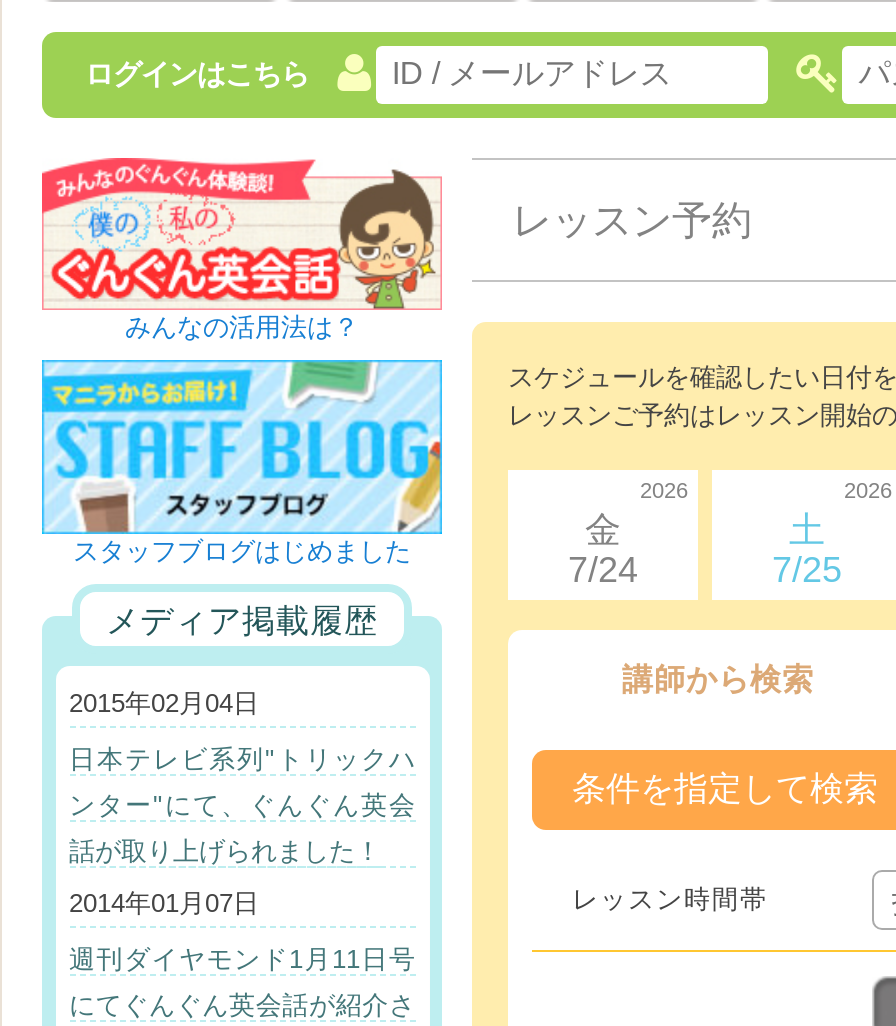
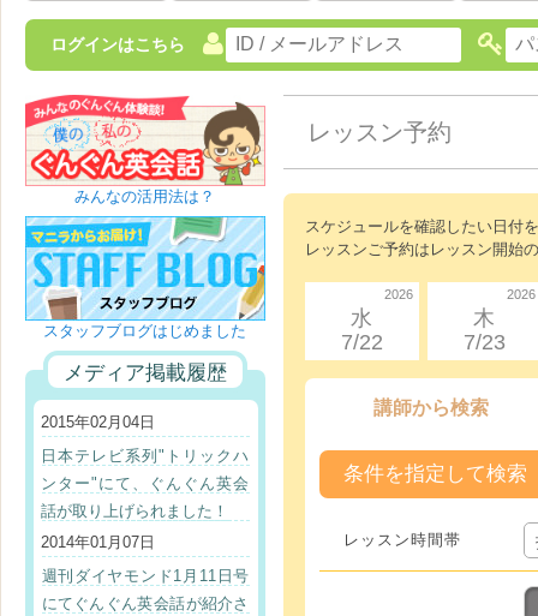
[568,510,638,590] 金 | 7/24 -> [341,306,383,354] 水 | 7/22
[772,510,842,590] 土 | 7/25 -> [464,306,506,354] 木 | 7/23

